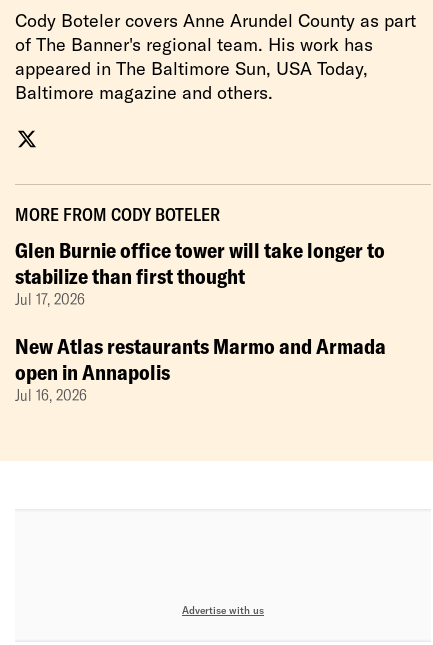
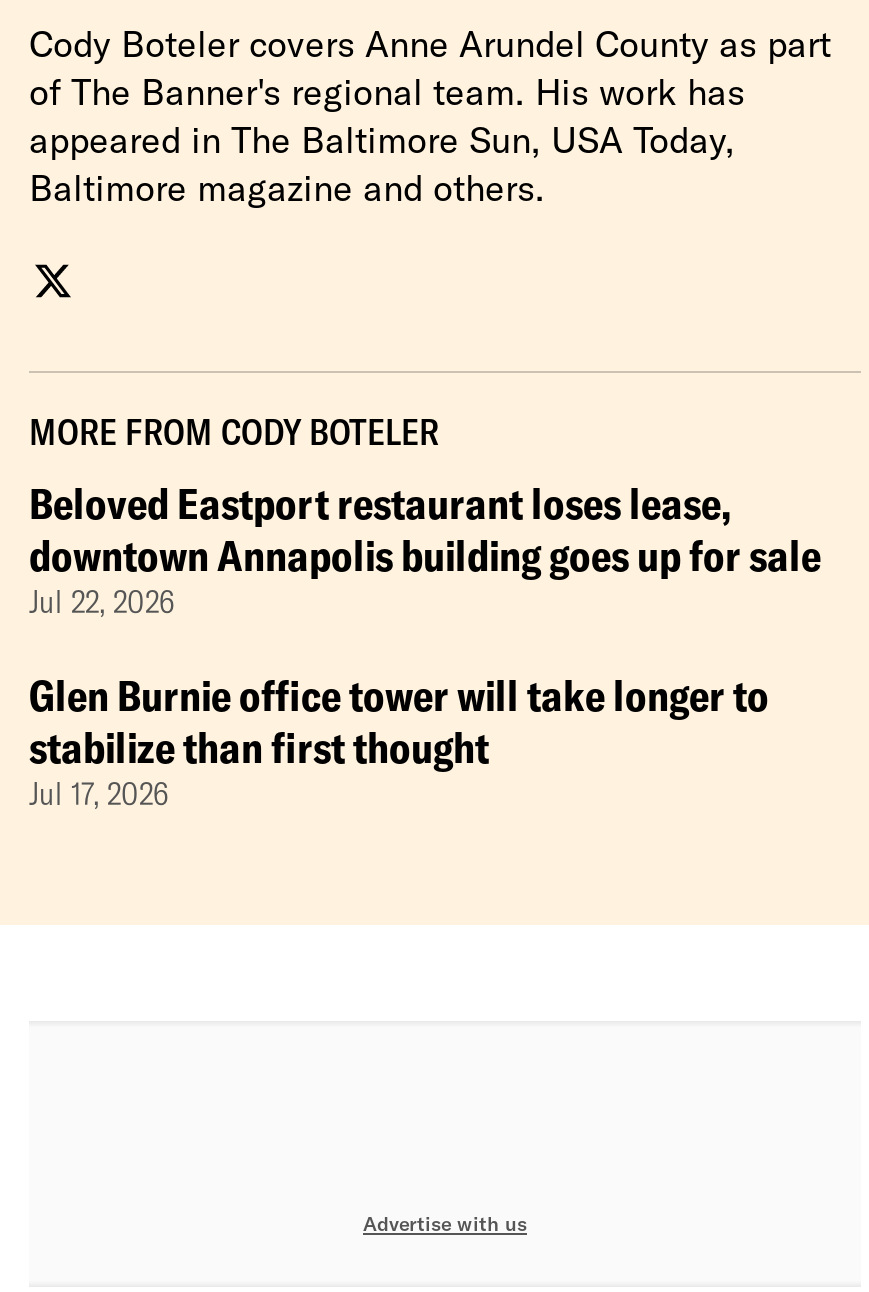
none -> [29,477,821,621] Beloved Eastport restaurant loses lease, | downtown Annapolis building goes up for sale | Jul 22, 2026
moved [15,237,385,309] -> [29,669,769,813]: Glen Burnie office tower will take longer to | stabilize than first thought | Jul 17, 2026
[15,333,386,405] New Atlas restaurants Marmo and Armada | open in Annapolis | Jul 16, 2026 -> none

